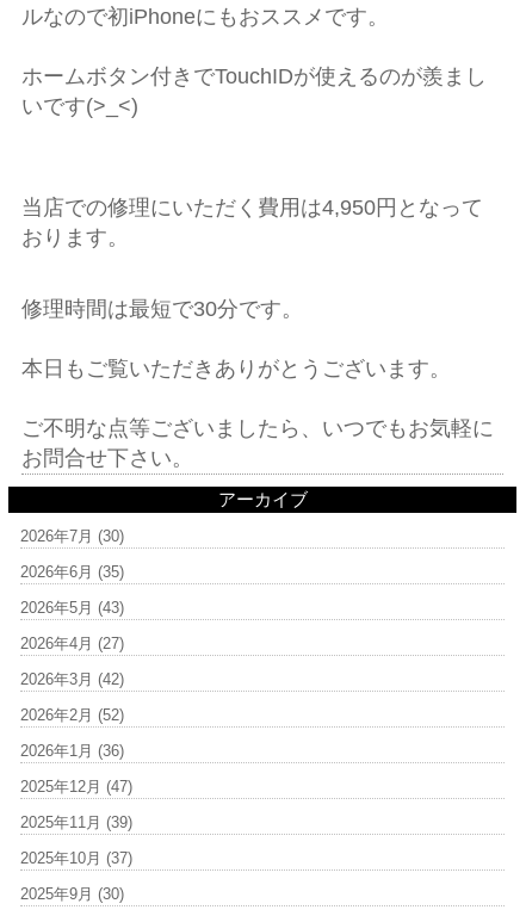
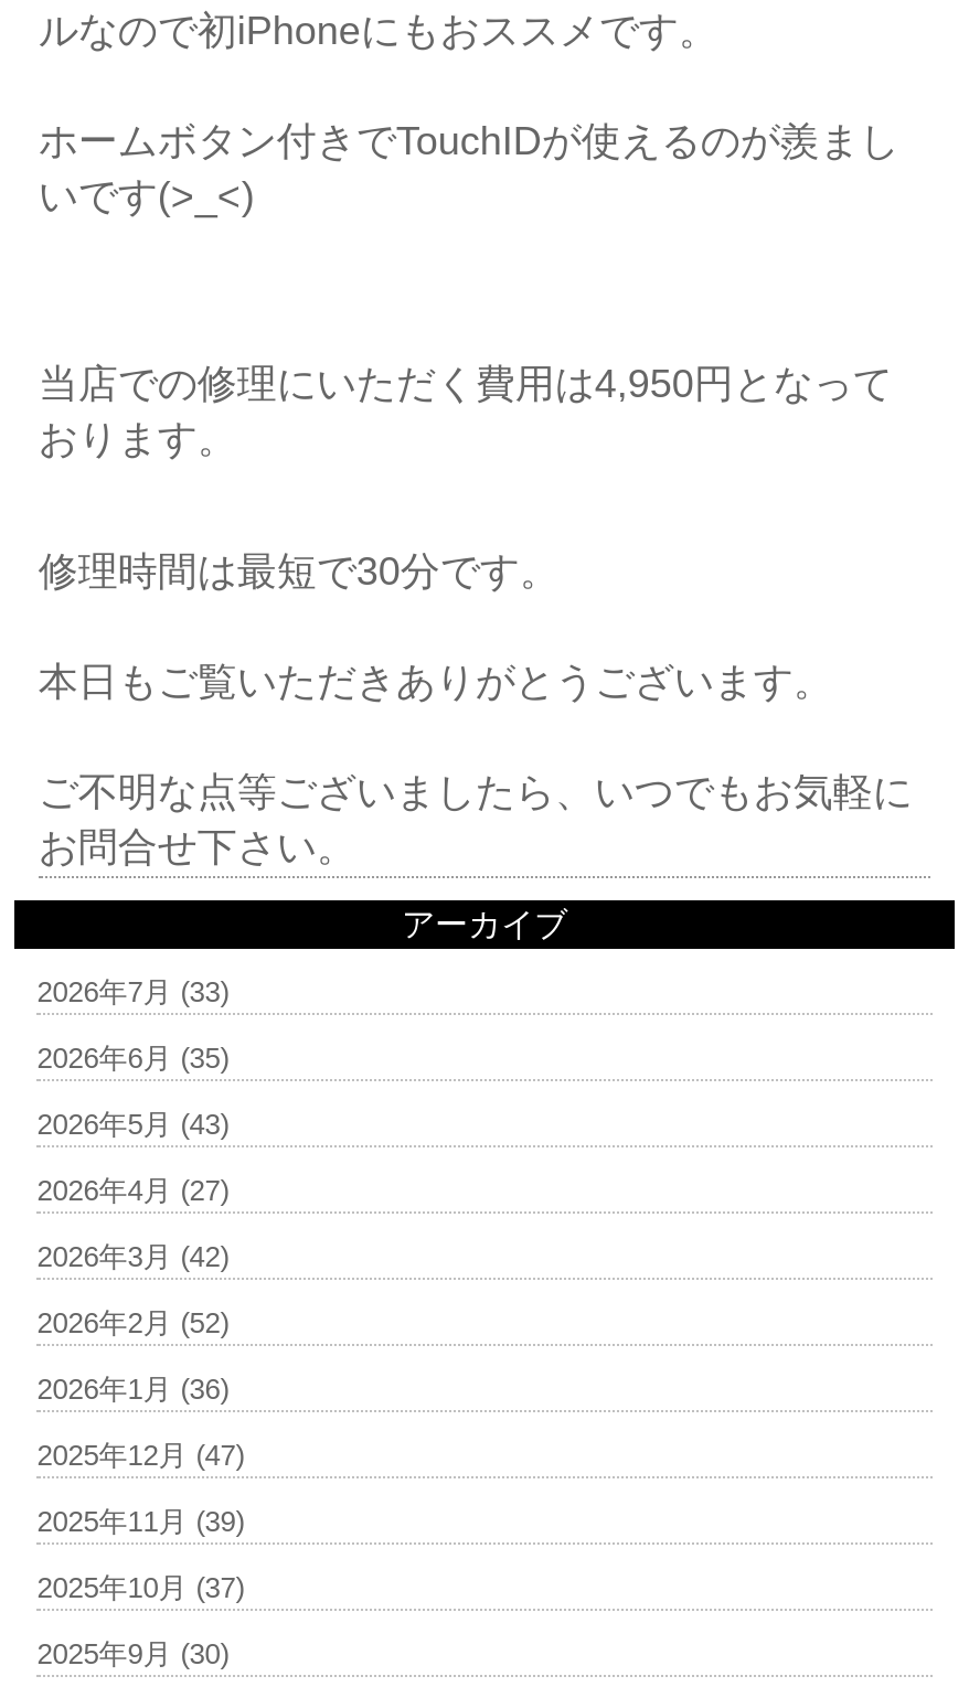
[21,527,124,545] 2026年7月(30) -> [37,975,229,1008] 2026年7月(33)

